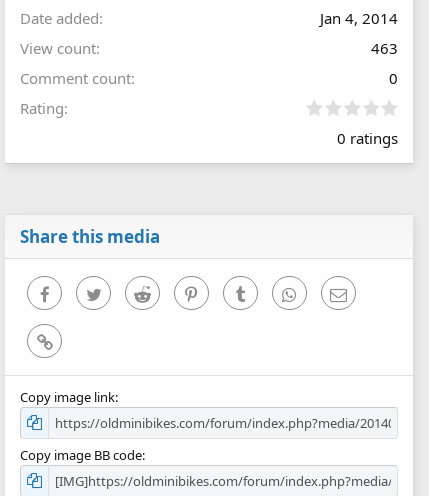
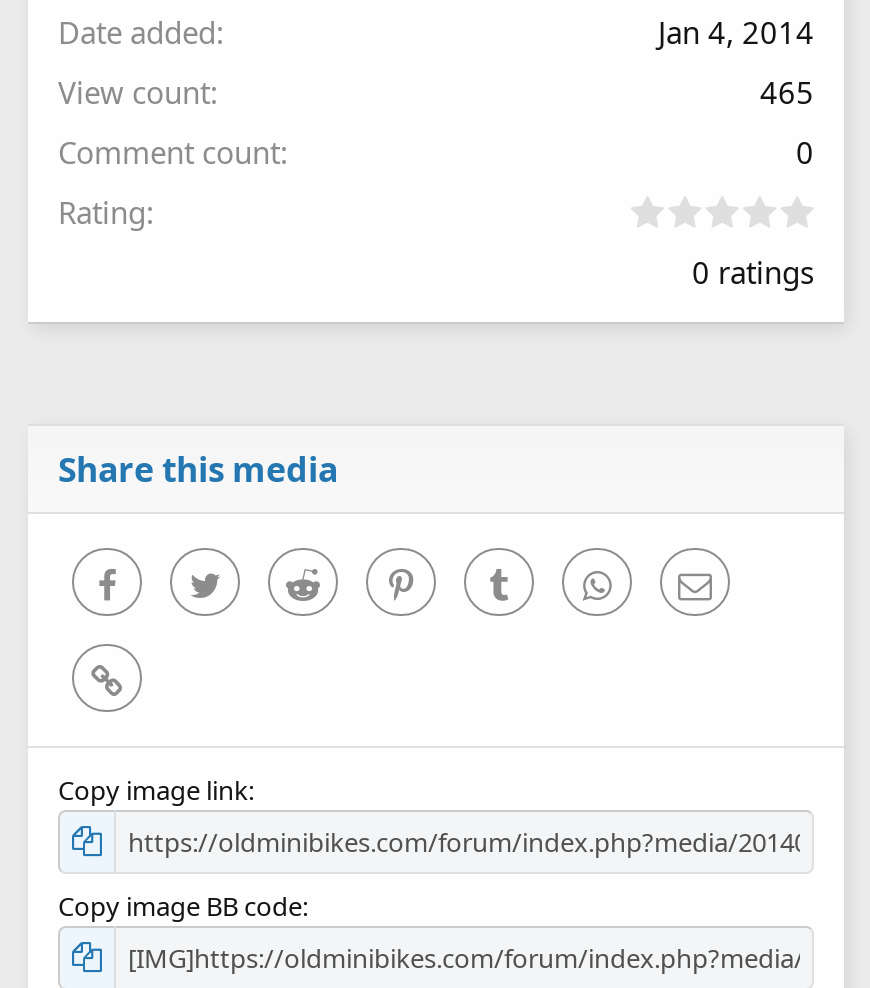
[371,38,398,58] 463 -> [760,72,814,112] 465

